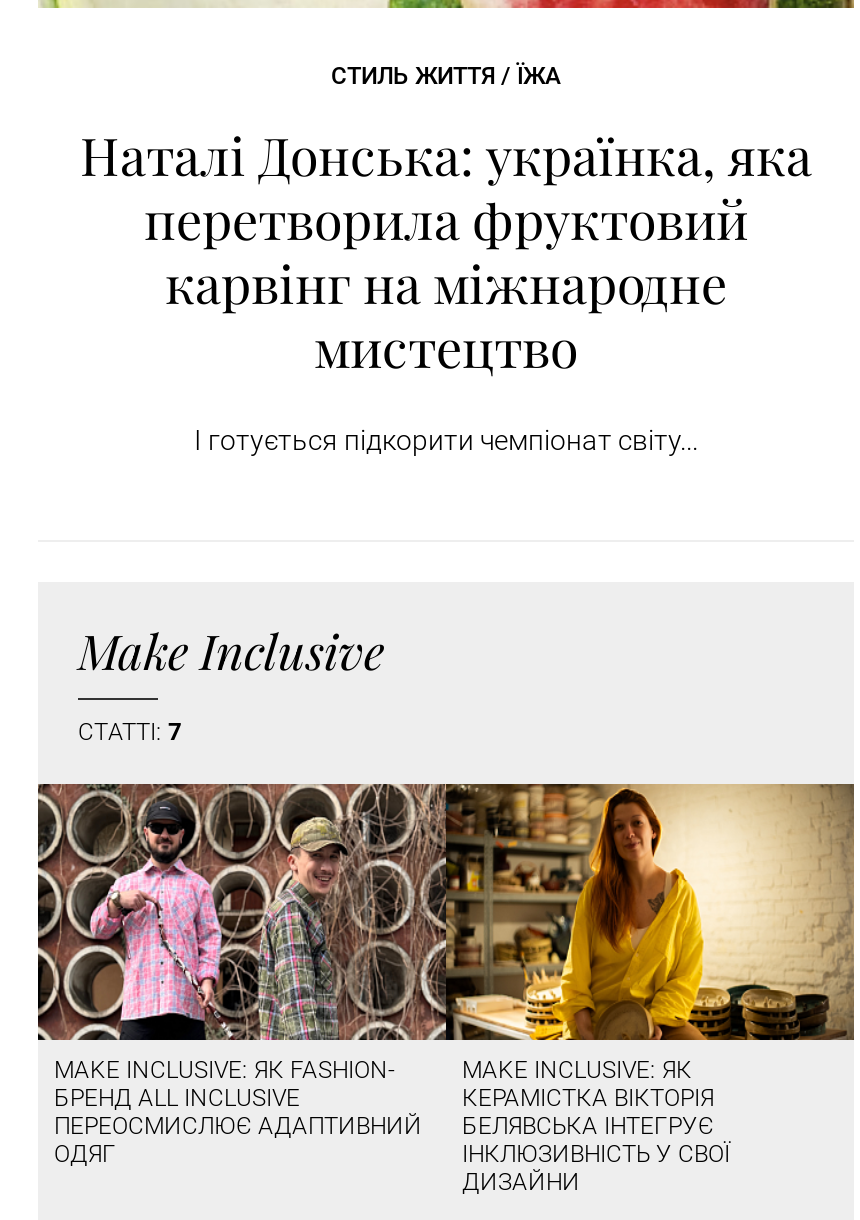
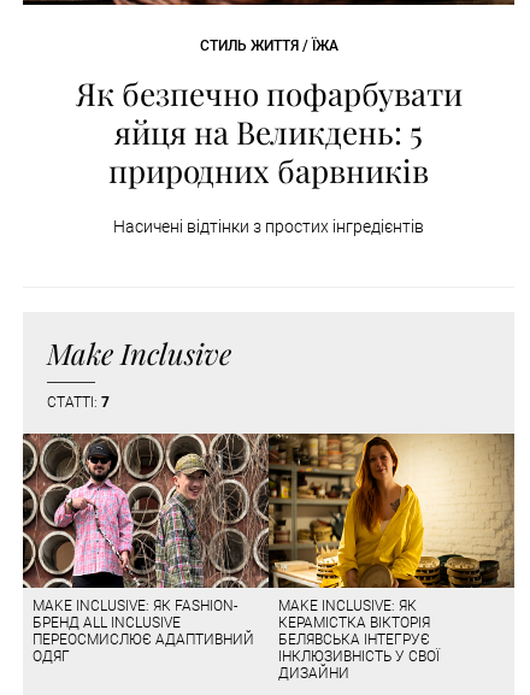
[80,121,812,383] Наталі Донська: українка, яка | перетворила фруктовий | карвінг на міжнародне | мистецтво -> [75,73,462,192] Як безпечно пофарбувати | яйця на Великдень: 5 | природних барвників
[194,425,698,457] І готується підкорити чемпіонат світу... -> [113,217,424,237] Насичені відтінки з простих інгредієнтів

